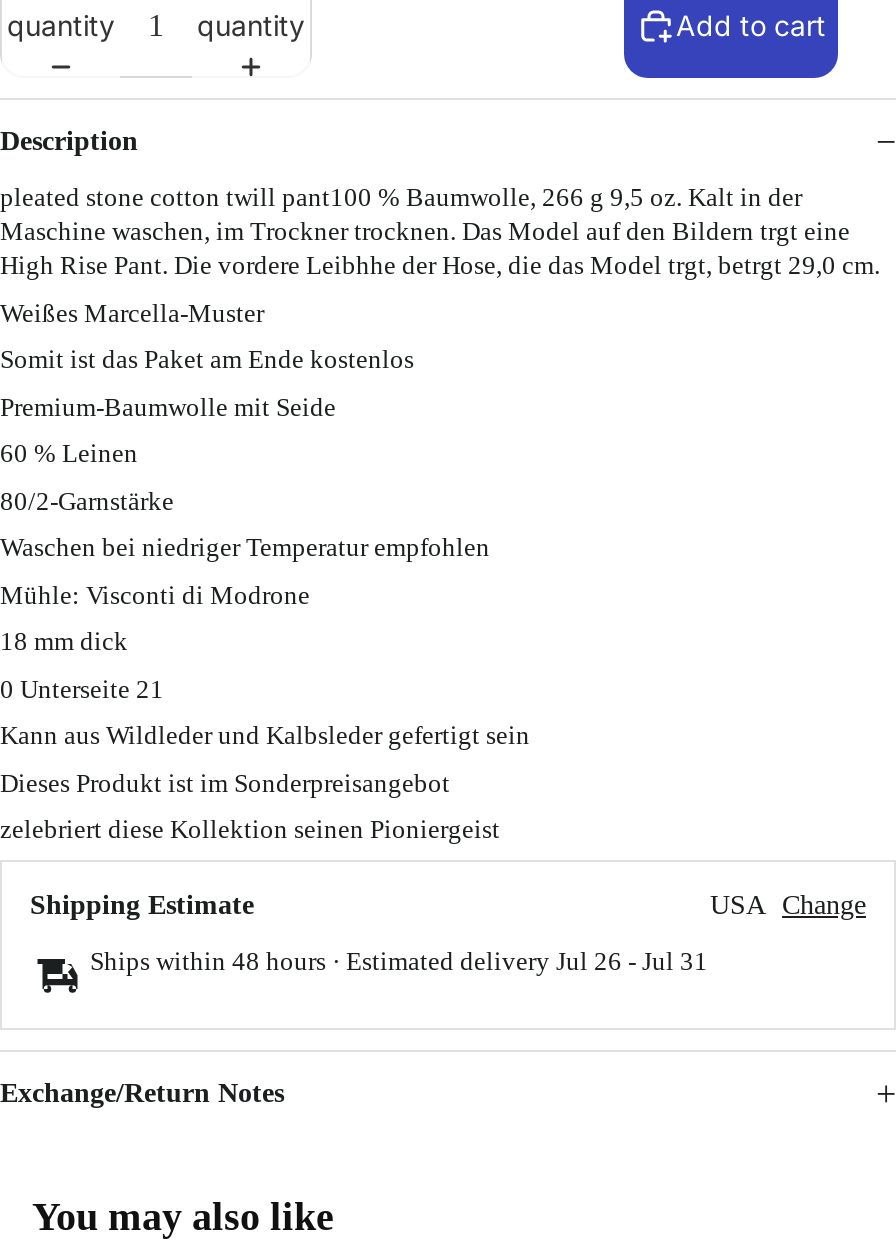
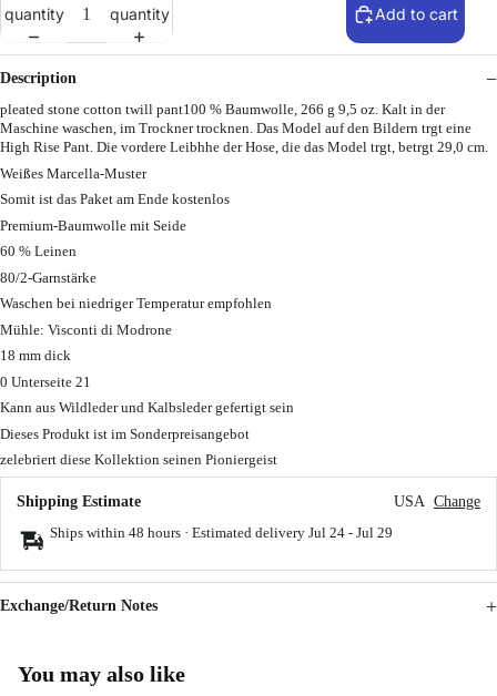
[90,945,708,975] Ships within 48 hours · Estimated delivery Jul 26 - Jul 31 -> [50,524,393,540] Ships within 48 hours · Estimated delivery Jul 24 - Jul 29

